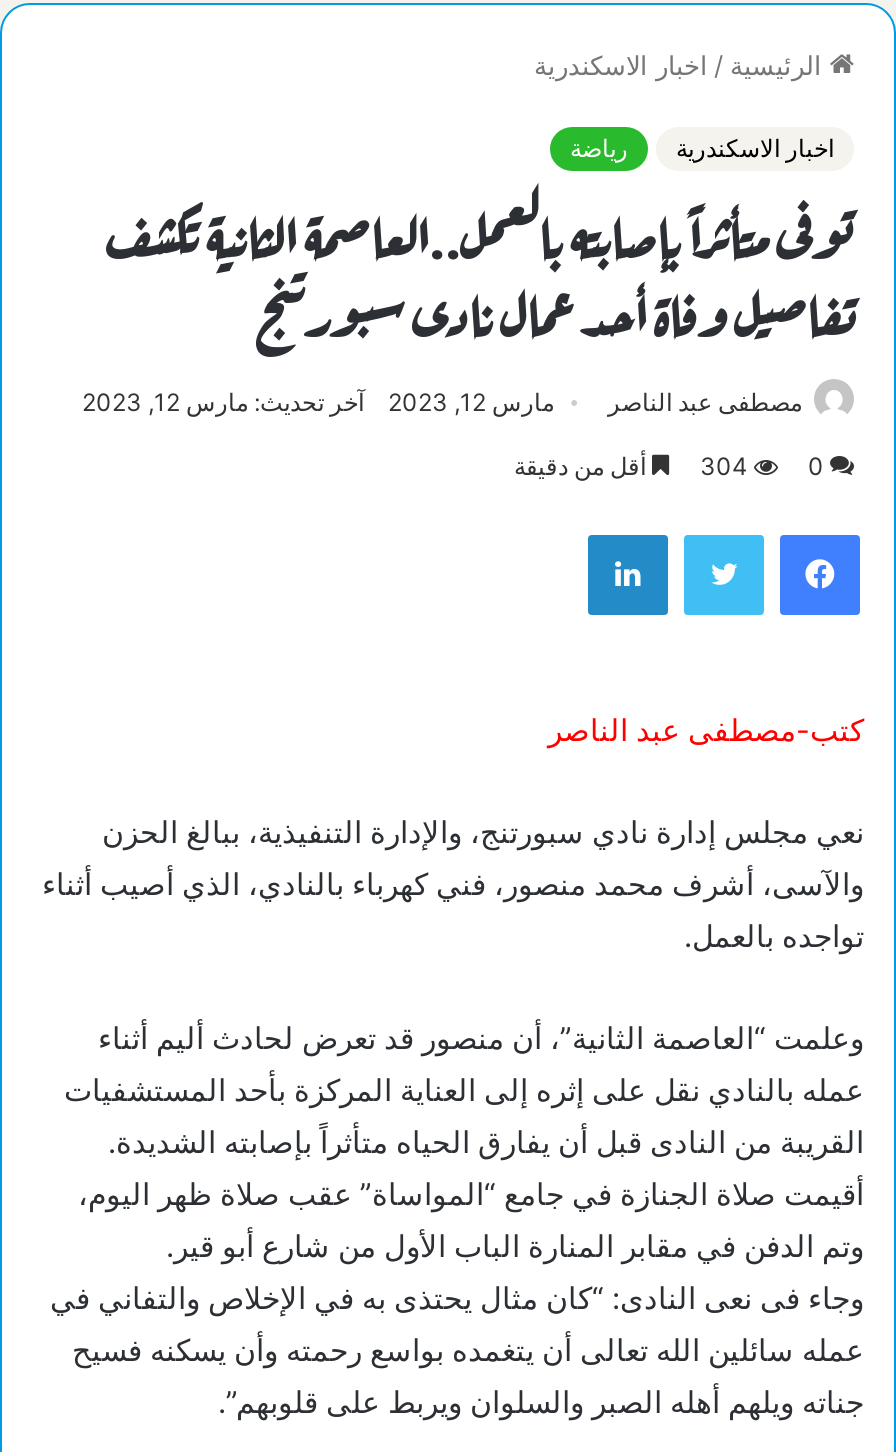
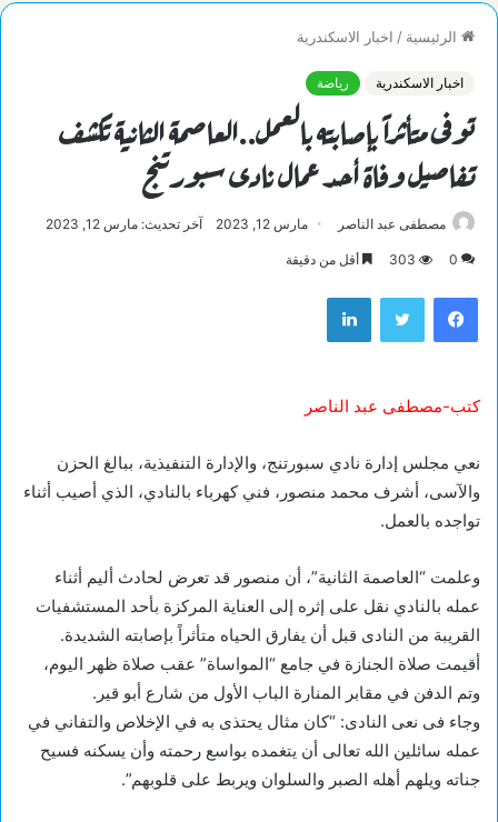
[700,451,748,481] 304 -> [389,251,416,268] 303

